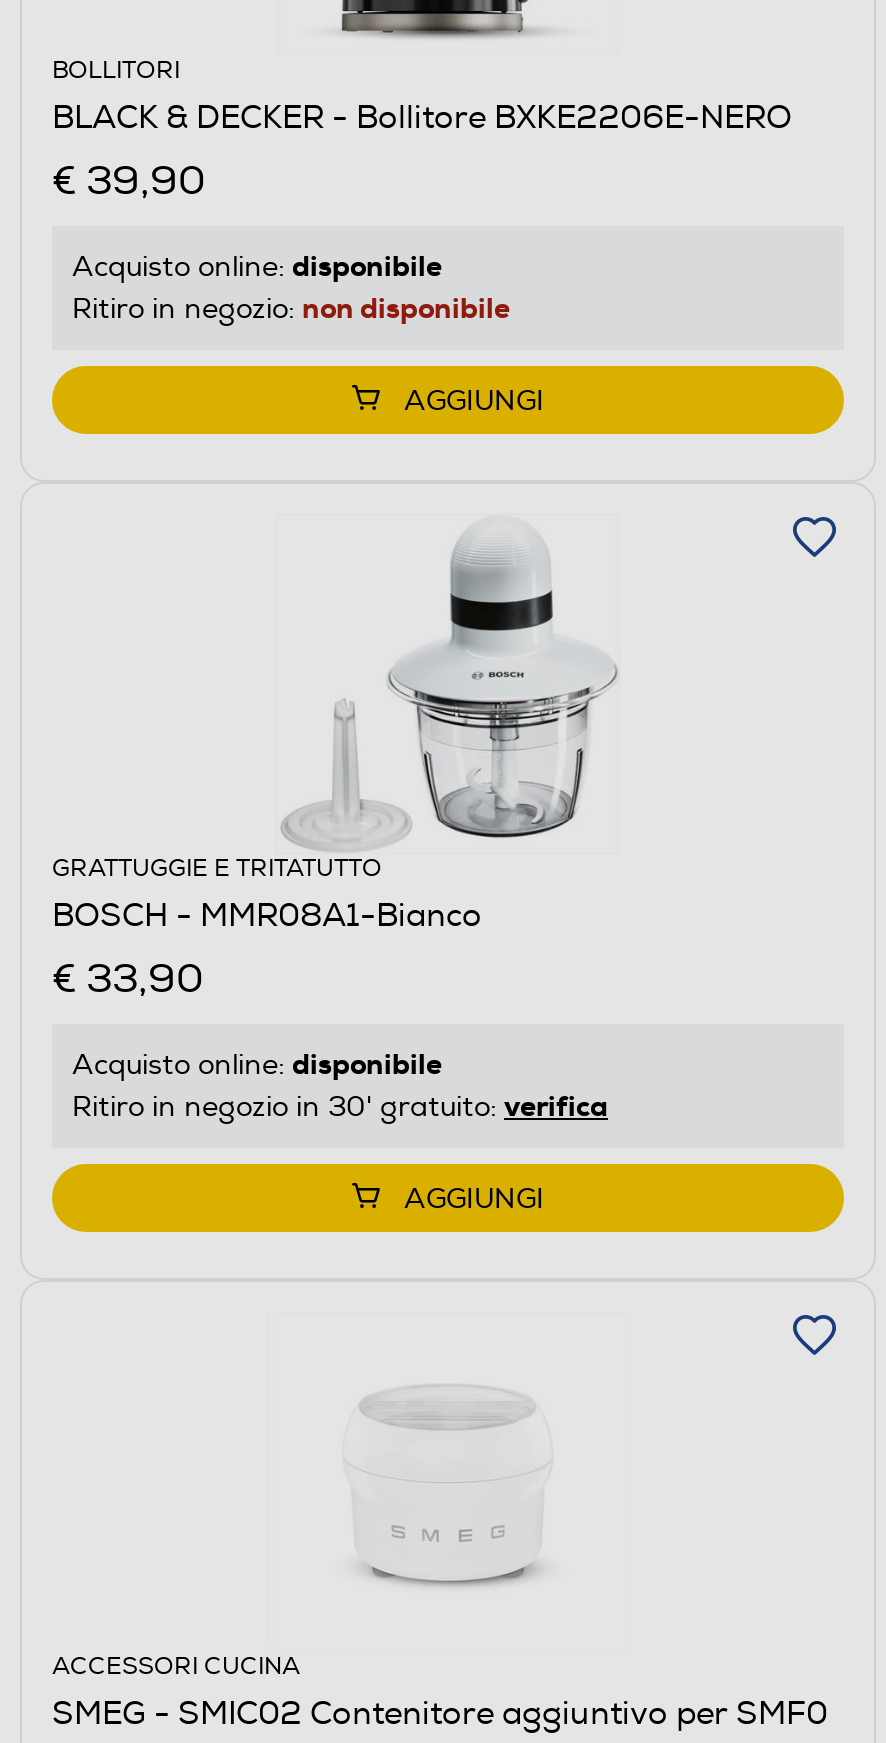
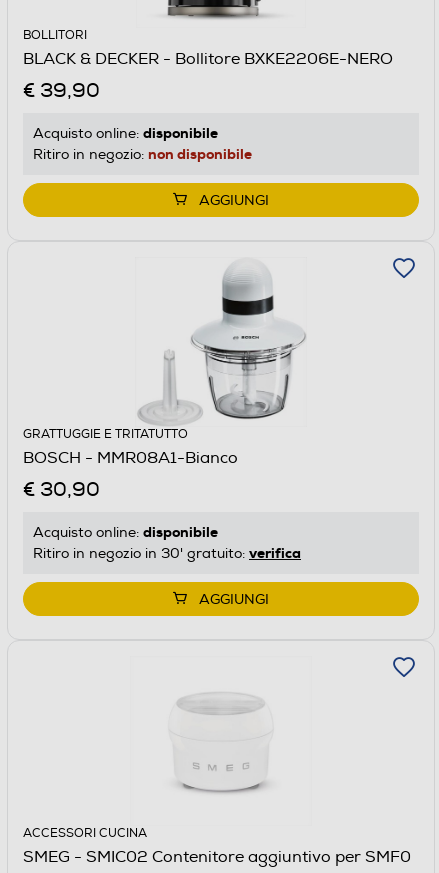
[52,953,204,1003] € 33,90 -> [23,477,100,502] € 30,90

